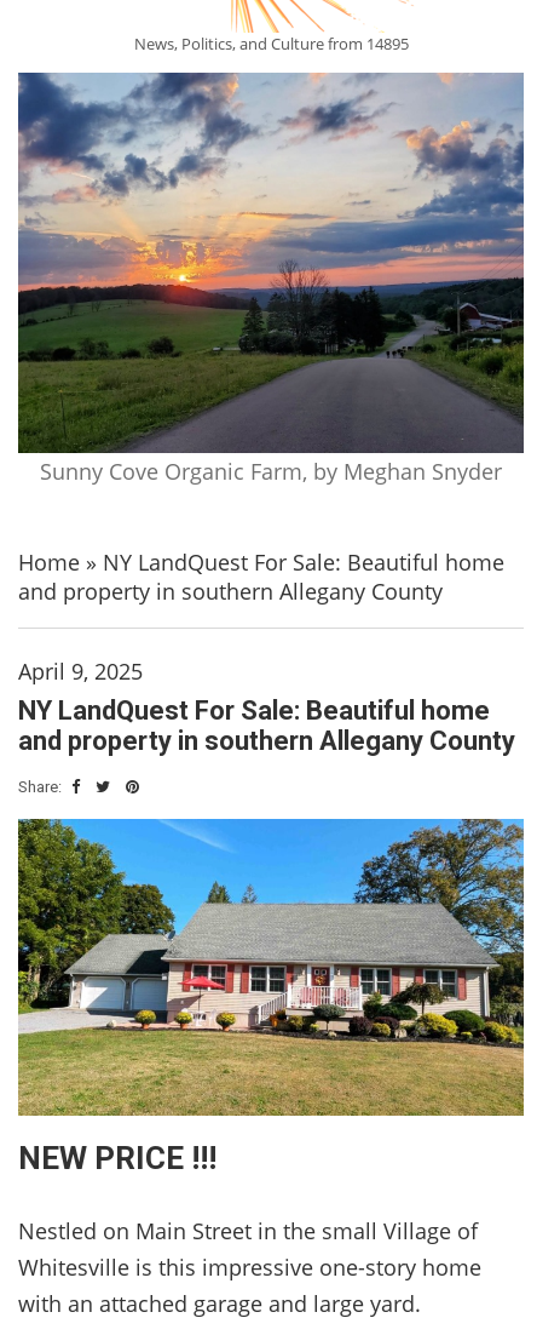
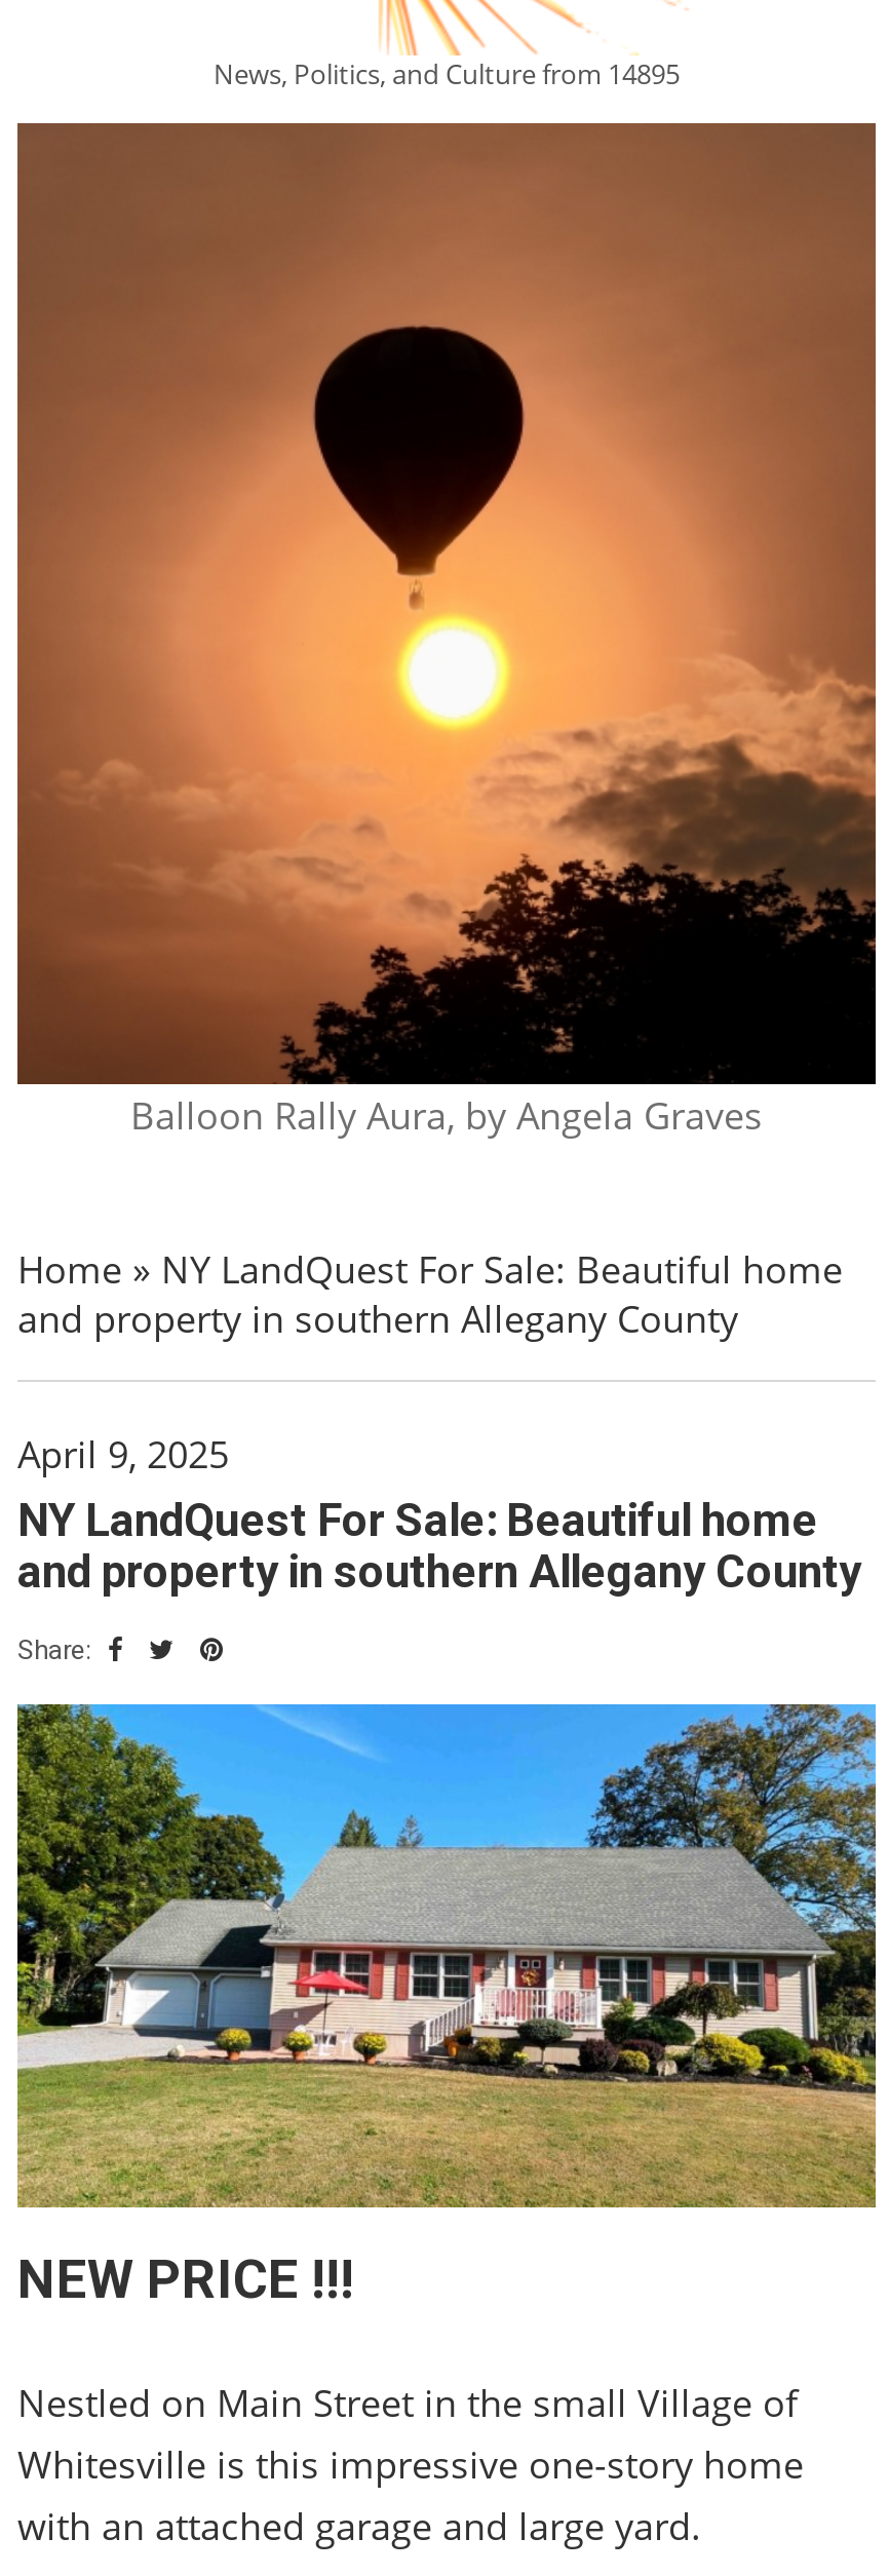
[17,71,525,486] [image] | Sunny Cove Organic Farm, by Meghan Snyder -> [15,121,878,1139] [image] | Balloon Rally Aura, by Angela Graves

